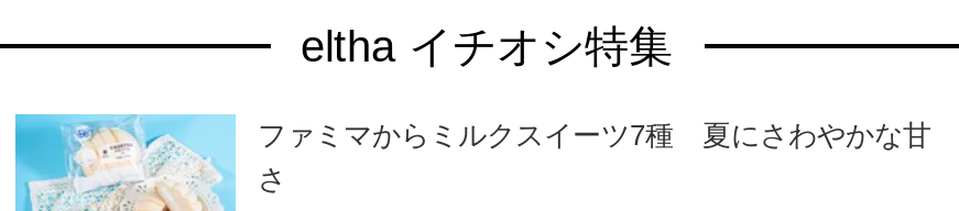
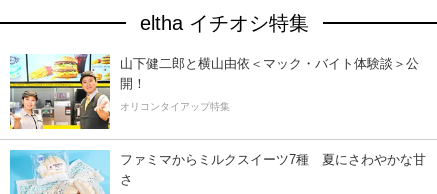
none -> [9,53,419,130] [image] | 山下健二郎と横山由依＜マック・バイト体験談＞公 | 開！ | オリコンタイアップ特集

